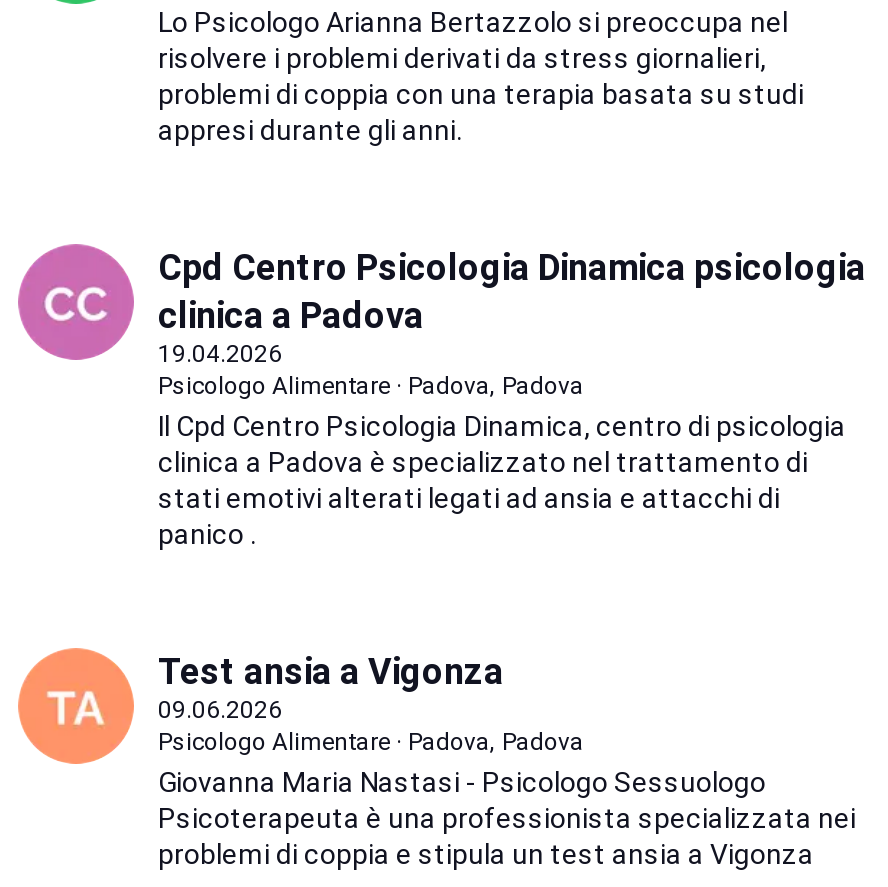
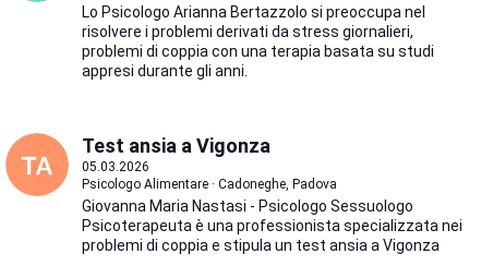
[18,244,866,550] [image] | Cpd Centro Psicologia Dinamica psicologia | clinica a Padova | 19.04.2026 | Psicologo Alimentare · Padova, Padova | Il Cpd Centro Psicologia Dinamica, centro di psicologia | clinica a Padova è specializzato nel trattamento di | stati emotivi alterati legati ad ansia e attacchi di | panico . -> none
[158,696,282,724] 09.06.2026 -> [82,159,149,174] 05.03.2026
[158,728,584,756] Psicologo Alimentare · Padova, Padova -> [82,176,337,192] Psicologo Alimentare · Cadoneghe, Padova

